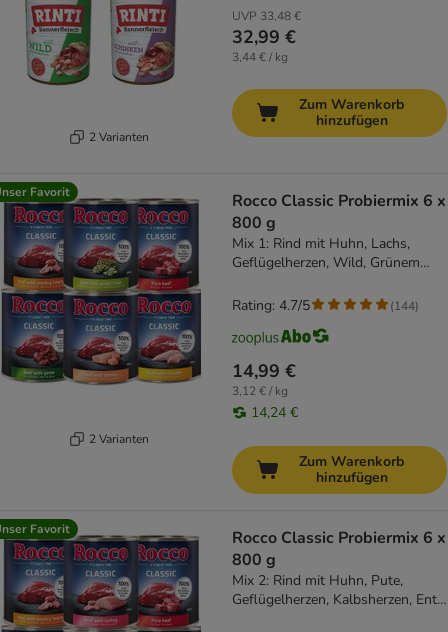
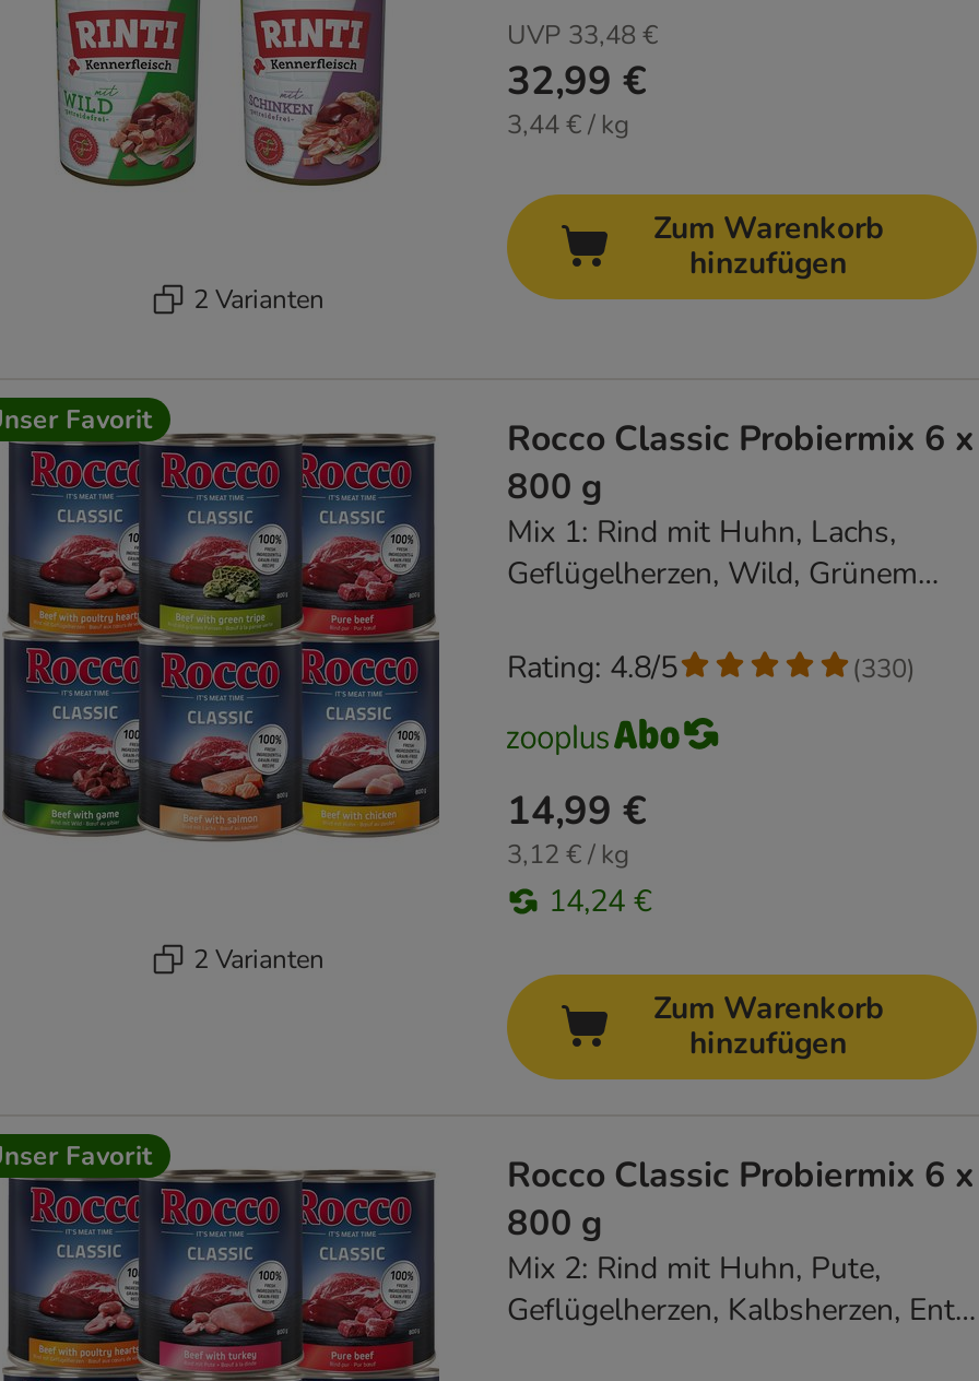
[232,296,310,315] Rating: 4.7/5 -> [507,647,677,689] Rating: 4.8/5
[390,298,419,314] (144) -> [852,650,916,685] (330)

